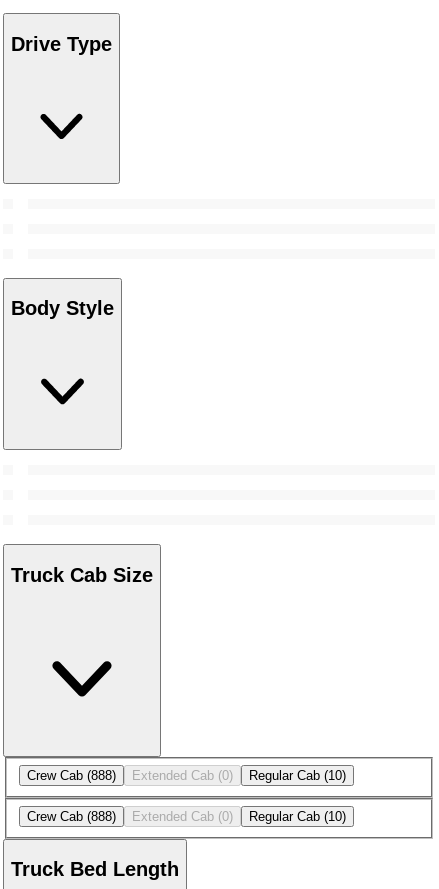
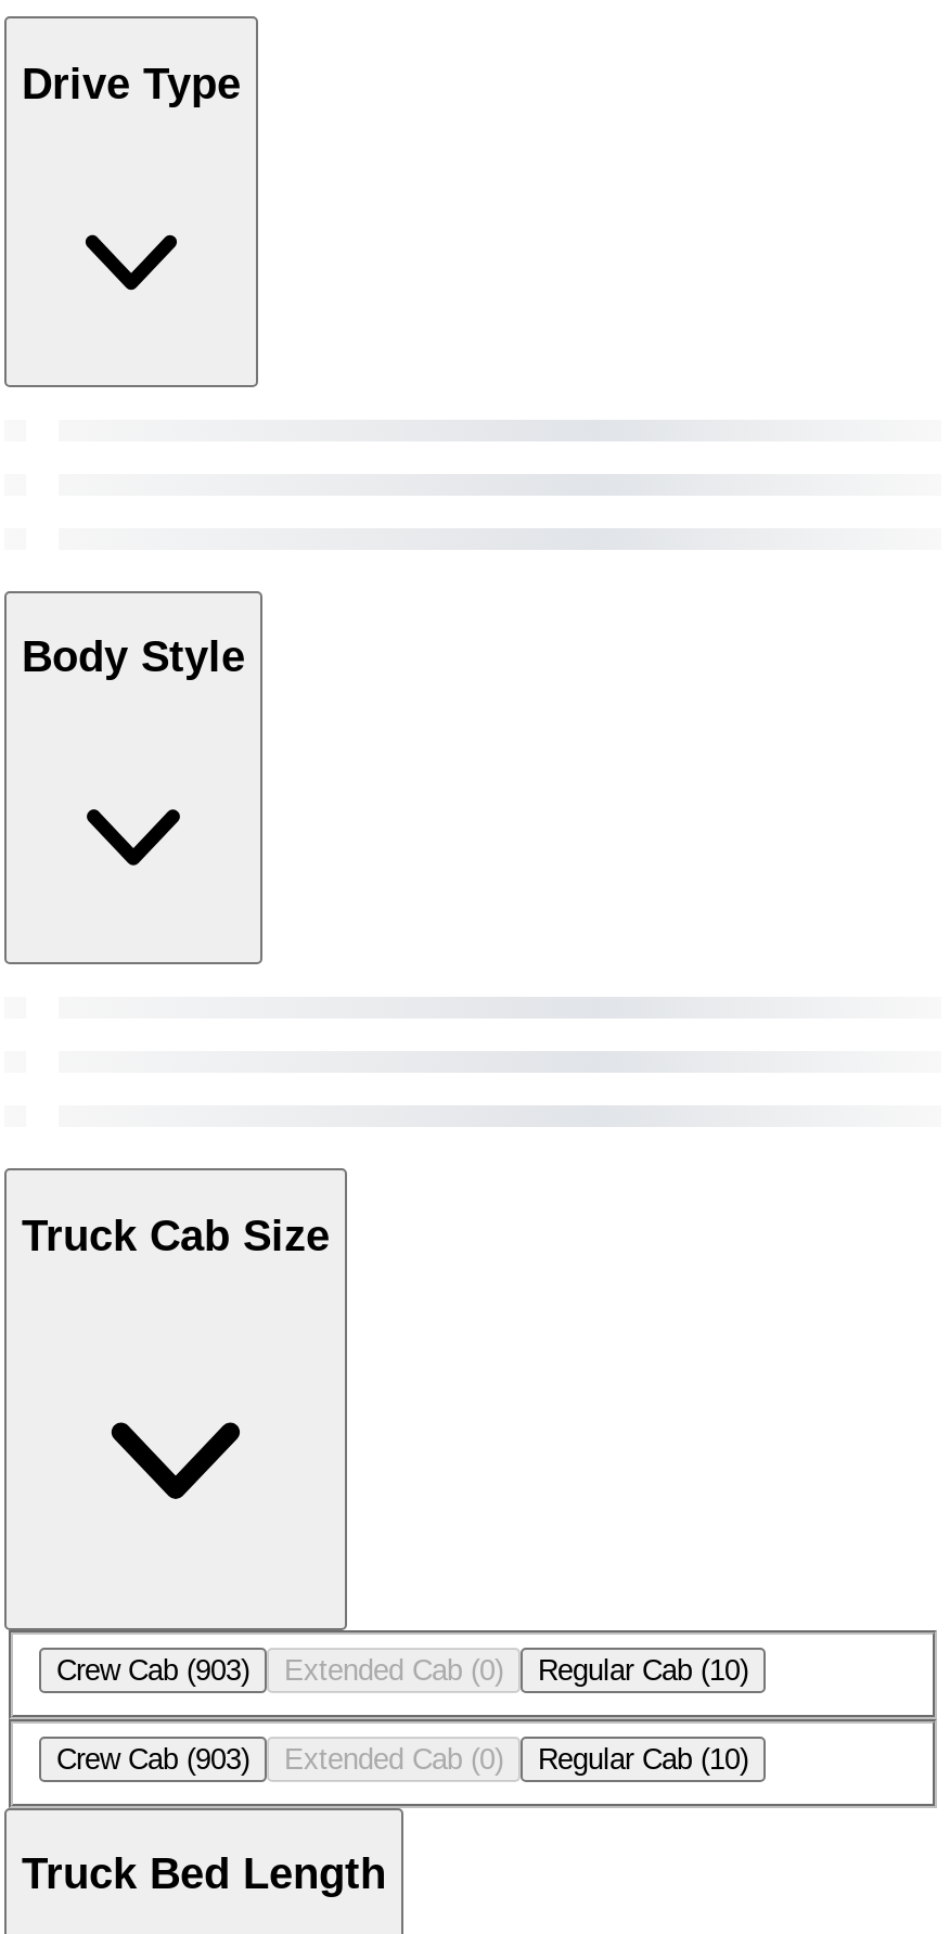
[27,768,346,783] Crew Cab (888) Extended Cab (0) Regular Cab (10) -> [56,1654,748,1687] Crew Cab (903) Extended Cab (0) Regular Cab (10)
[27,809,346,824] Crew Cab (888) Extended Cab (0) Regular Cab (10) -> [56,1742,748,1775] Crew Cab (903) Extended Cab (0) Regular Cab (10)

